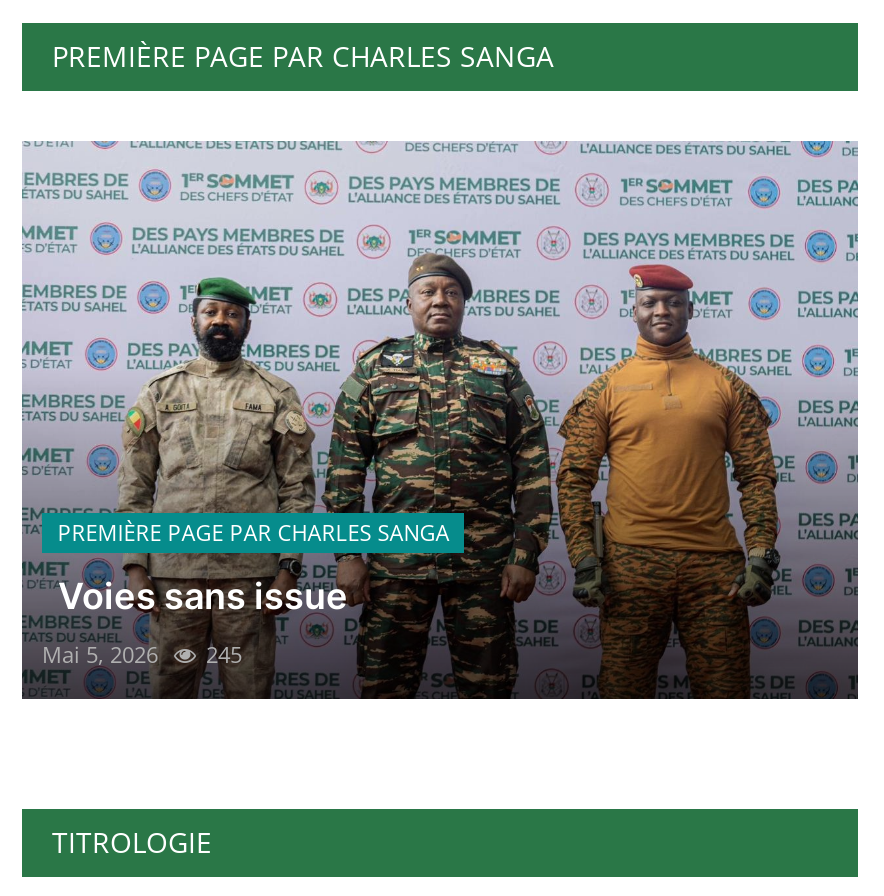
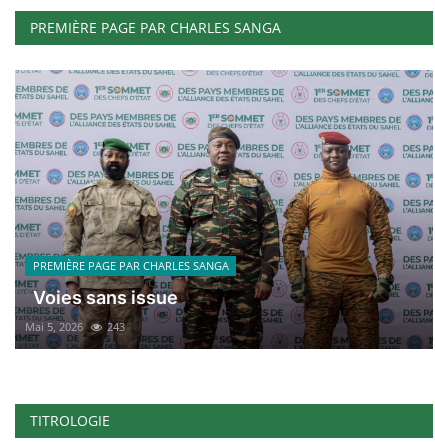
[42,638,242,668] Mai 5, 2026 245 -> [25,319,125,334] Mai 5, 2026 243

